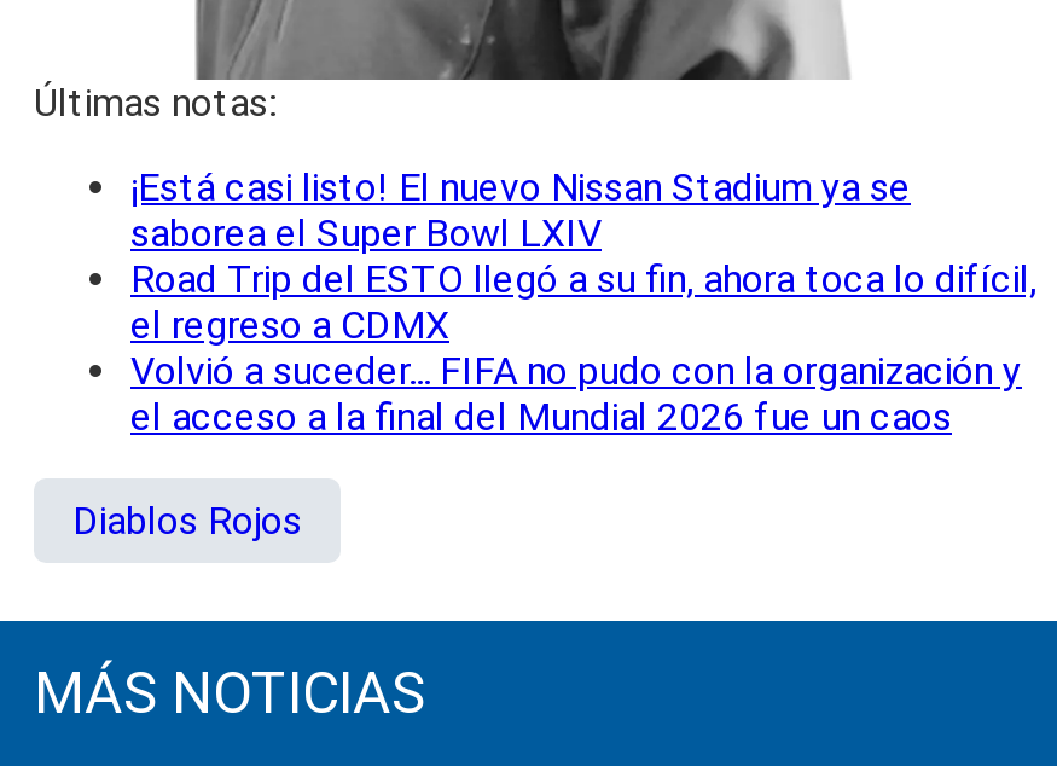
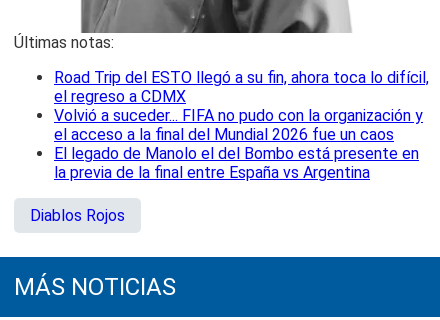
[130,164,911,256] ¡Está casi listo! El nuevo Nissan Stadium ya se | saborea el Super Bowl LXIV -> none
moved [130,256,1036,440] -> [54,68,429,144]: Road Trip del ESTO llegó a su fin, ahora toca lo difícil, | el regreso a CDMX | Volvió a suceder... FIFA no pudo con la organización y | el acceso a la final del Mundial 2026 fue un caos
none -> [54,144,419,182] El legado de Manolo el del Bombo está presente en | la previa de la final entre España vs Argentina

